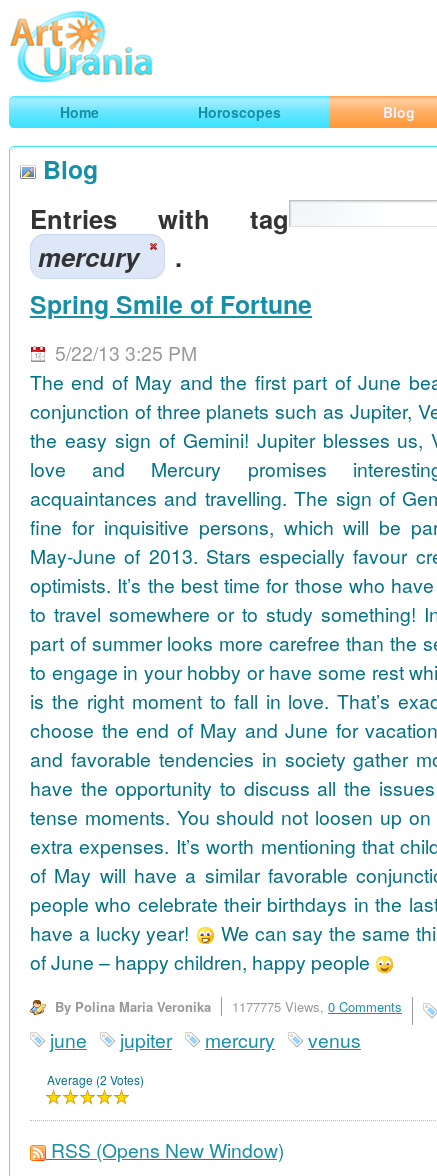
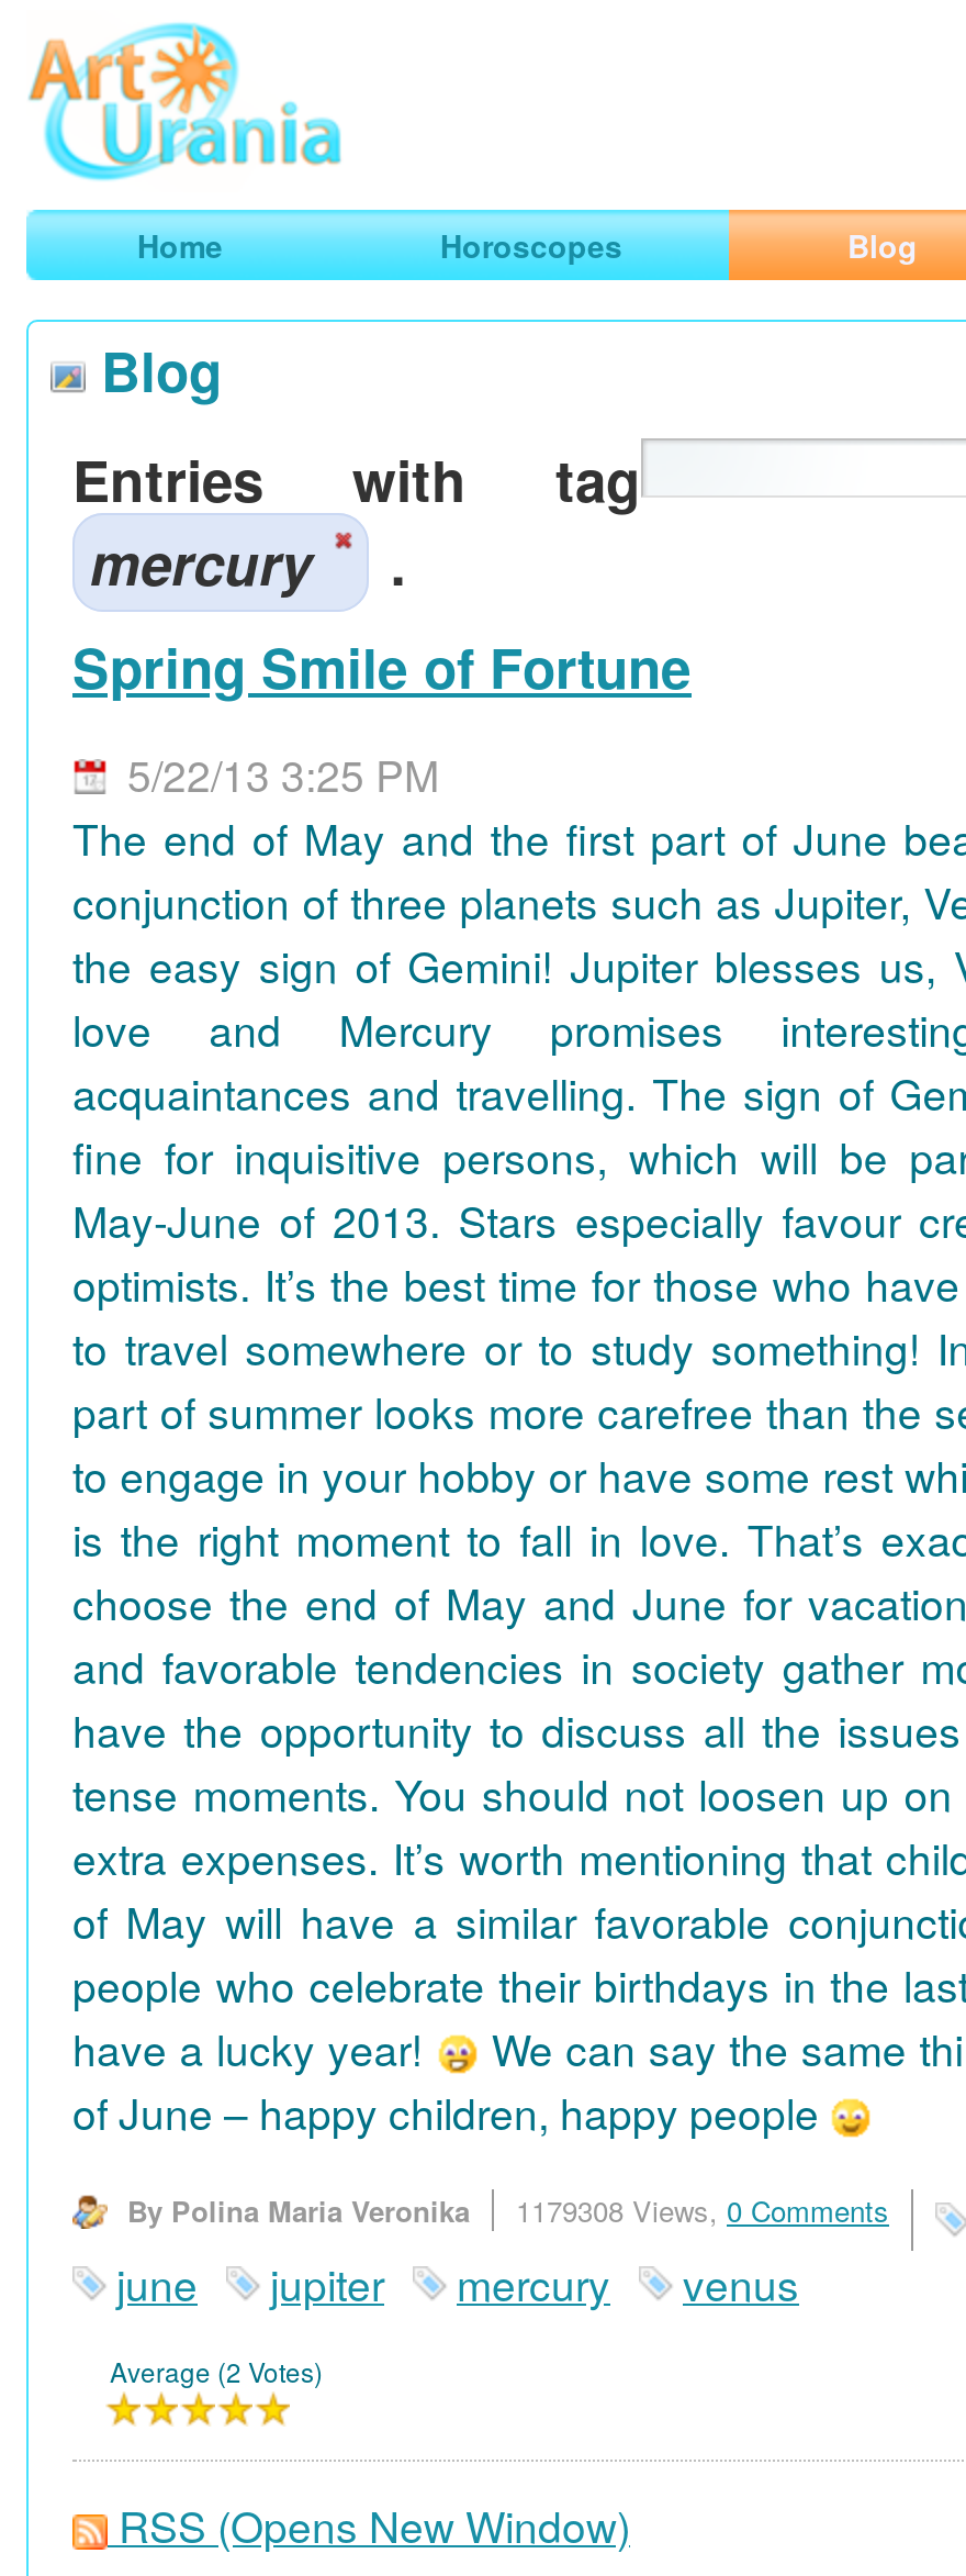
[232,997,402,1016] 1177775 Views, 0 Comments -> [516,2189,889,2231] 1179308 Views, 0 Comments

